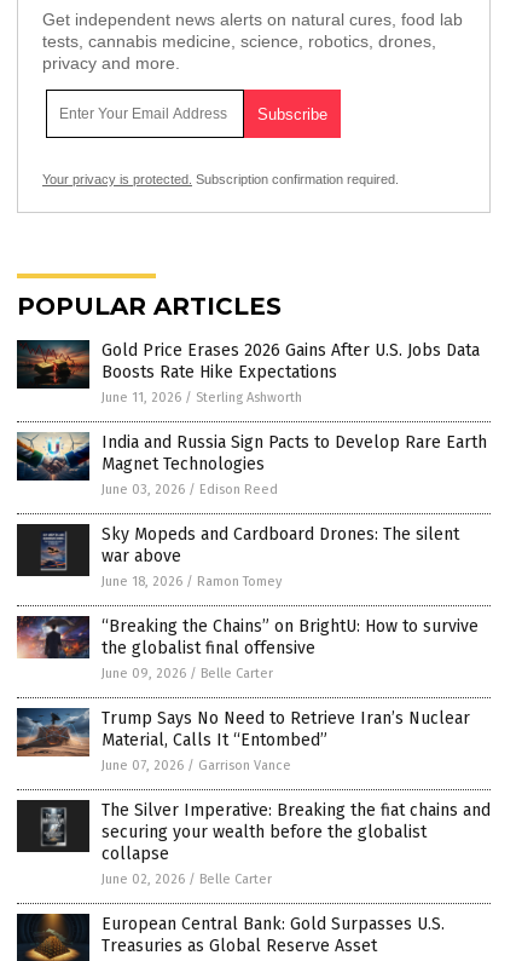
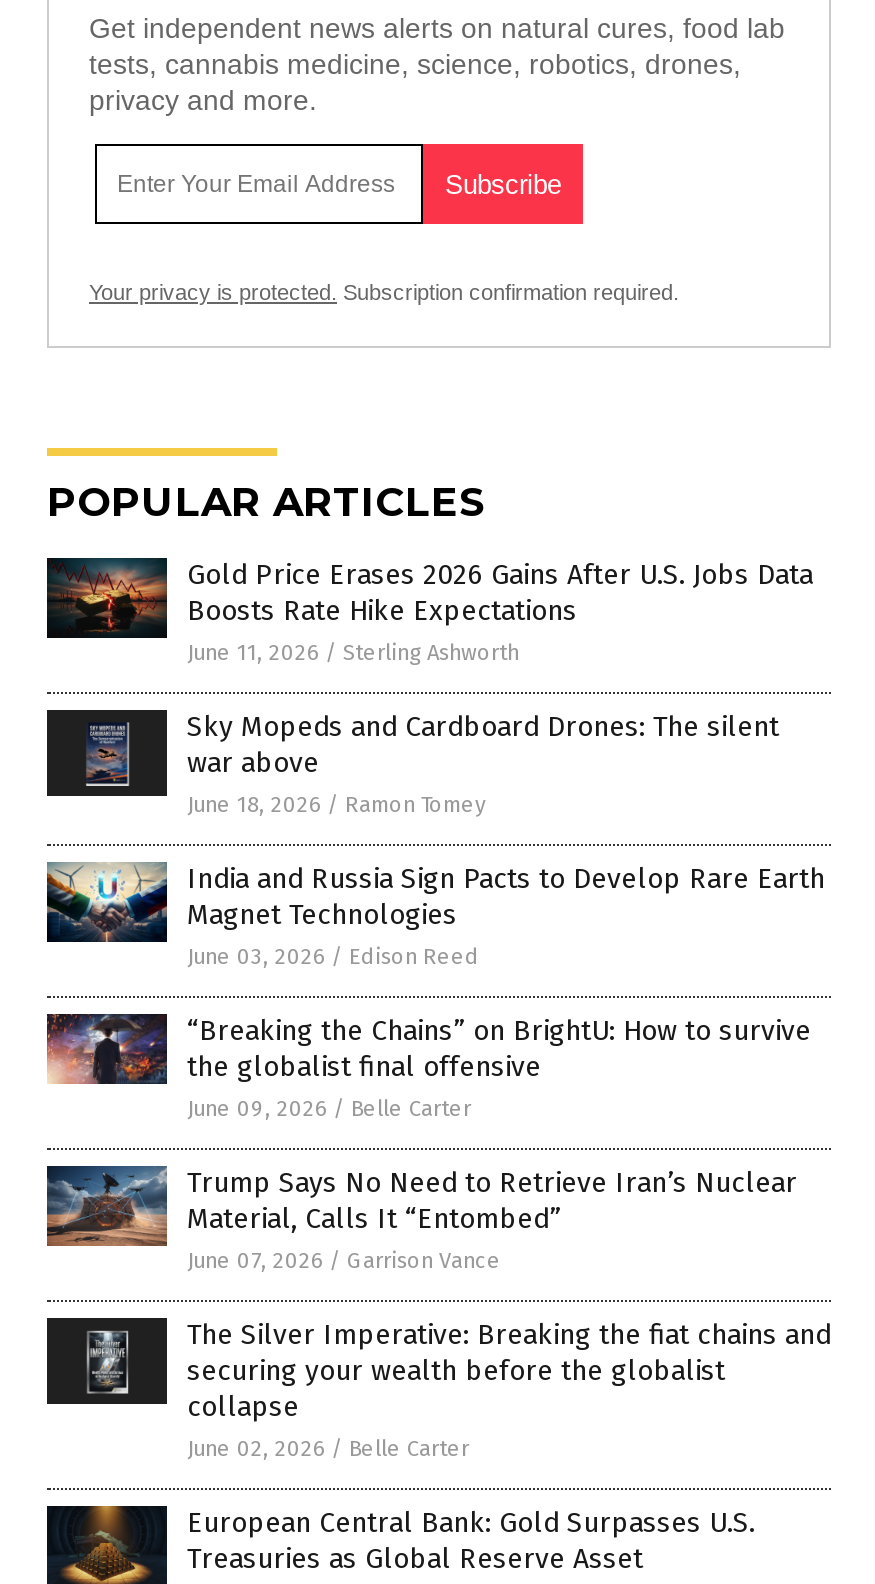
moved [14,425,487,497] -> [43,850,825,970]: [image] | India and Russia Sign Pacts to Develop Rare Earth | Magnet Technologies | June 03, 2026 / Edison Reed
moved [16,524,459,589] -> [45,710,779,818]: [image] | Sky Mopeds and Cardboard Drones: The silent | war above | June 18, 2026 / Ramon Tomey

